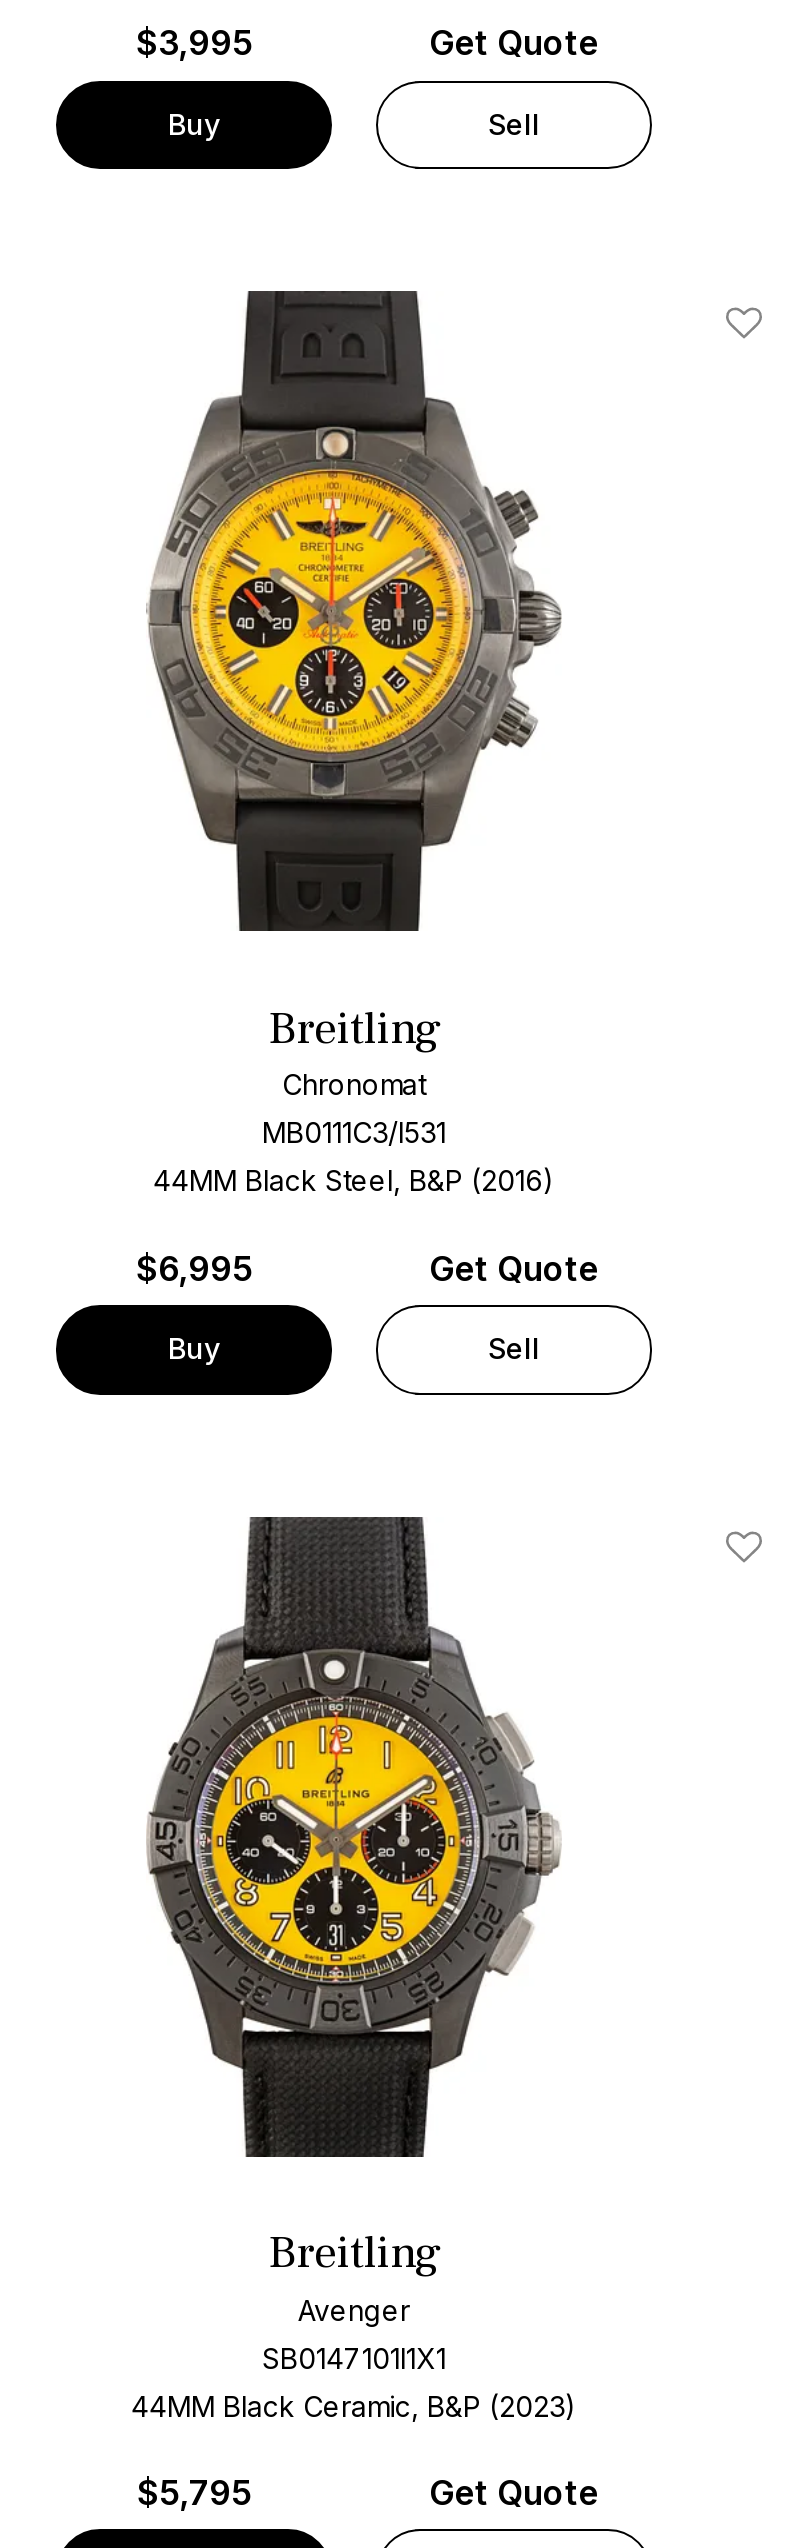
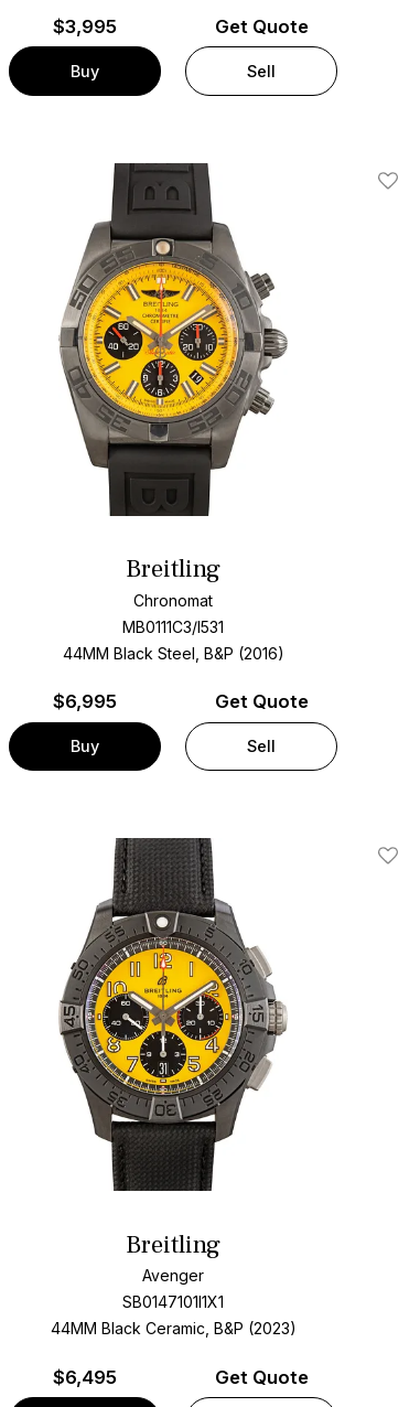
[137,2474,251,2514] $5,795 -> [53,1366,117,1388] $6,495

